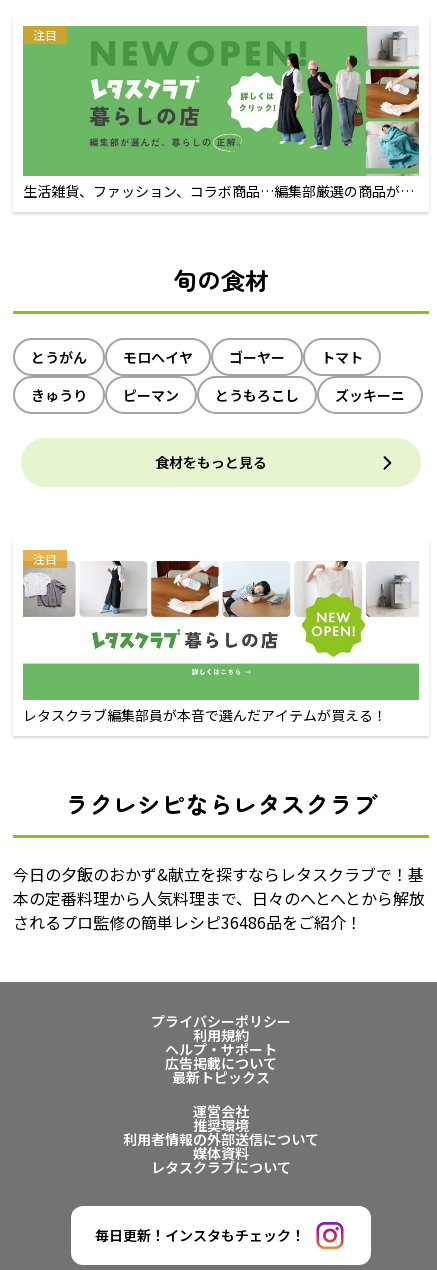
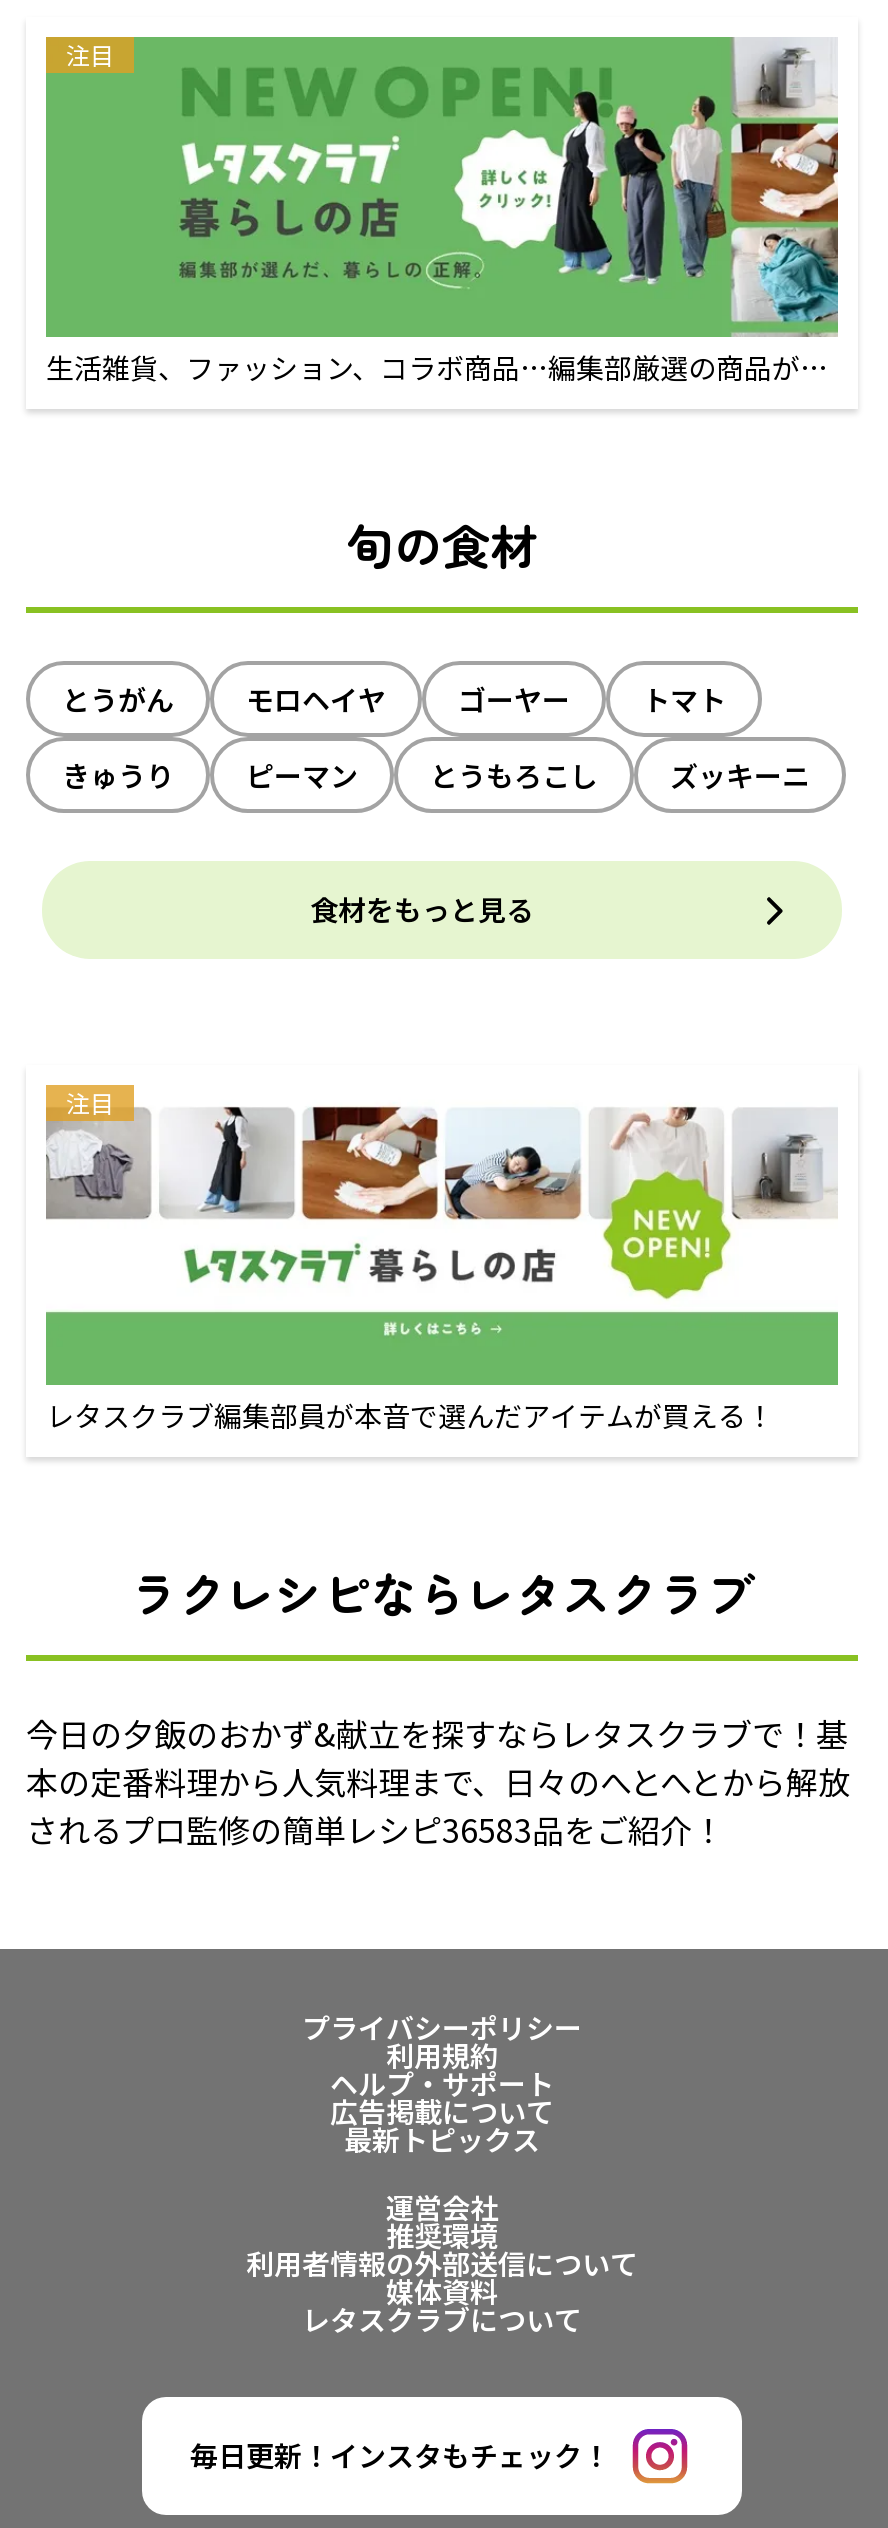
[13,910,362,934] されるプロ監修の簡単レシピ36486品をご紹介！ -> [26,1805,724,1853] されるプロ監修の簡単レシピ36583品をご紹介！

